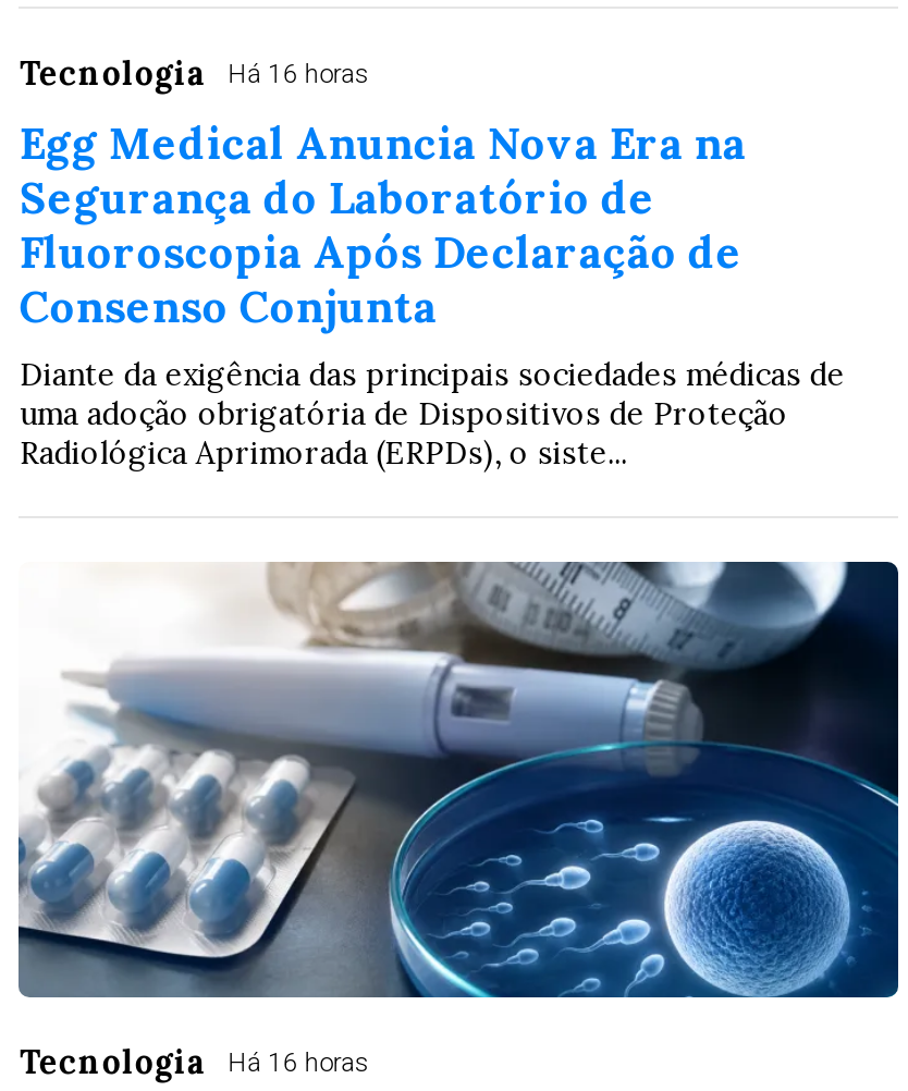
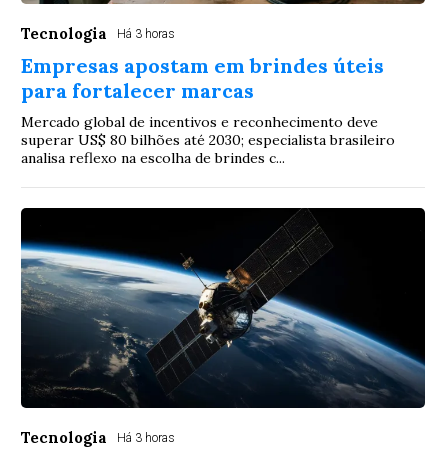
[19,52,370,93] Tecnologia Há 16 horas -> [21,24,175,43] Tecnologia Há 3 horas
[19,115,845,472] Egg Medical Anuncia Nova Era na | Segurança do Laboratório de | Fluoroscopia Após Declaração de | Consenso Conjunta | Diante da exigência das principais sociedades médicas de | uma adoção obrigatória de Dispositivos de Proteção | Radiológica Aprimorada (ERPDs), o siste... -> [21,53,395,167] Empresas apostam em brindes úteis | para fortalecer marcas | Mercado global de incentivos e reconhecimento deve | superar US$ 80 bilhões até 2030; especialista brasileiro | analisa reflexo na escolha de brindes c...
[16,560,898,1082] [image] | Tecnologia Há 16 horas -> [20,207,425,447] [image] | Tecnologia Há 3 horas

